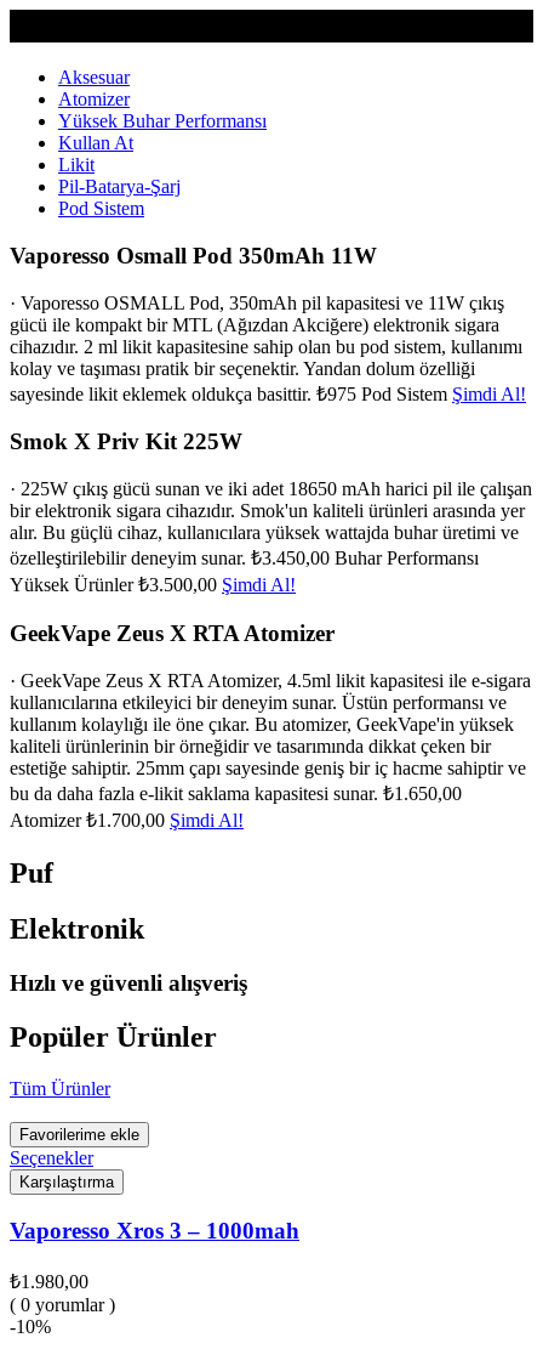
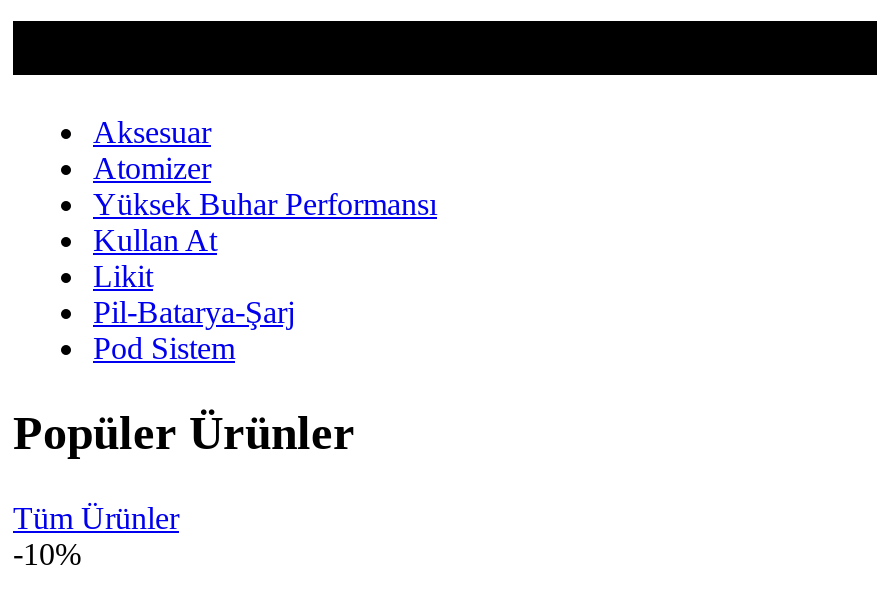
[10,243,532,996] Vaporesso Osmall Pod 350mAh 11W | · Vaporesso OSMALL Pod, 350mAh pil kapasitesi ve 11W çıkış | gücü ile kompakt bir MTL (Ağızdan Akciğere) elektronik sigara | cihazıdır. 2 ml likit kapasitesine sahip olan bu pod sistem, kullanımı | kolay ve taşıması pratik bir seçenektir. Yandan dolum özelliği | sayesinde likit eklemek oldukça basittir. ₺975 Pod Sistem Şimdi Al! | Smok X Priv Kit 225W | · 225W çıkış gücü sunan ve iki adet 18650 mAh harici pil ile çalışan | bir elektronik sigara cihazıdır. Smok'un kaliteli ürünleri arasında yer | alır. Bu güçlü cihaz, kullanıcılara yüksek wattajda buhar üretimi ve | özelleştirilebilir deneyim sunar. ₺3.450,00 Buhar Performansı | Yüksek Ürünler ₺3.500,00 Şimdi Al! | GeekVape Zeus X RTA Atomizer | · GeekVape Zeus X RTA Atomizer, 4.5ml likit kapasitesi ile e-sigara | kullanıcılarına etkileyici bir deneyim sunar. Üstün performansı ve | kullanım kolaylığı ile öne çıkar. Bu atomizer, GeekVape'in yüksek | kaliteli ürünlerinin bir örneğidir ve tasarımında dikkat çeken bir | estetiğe sahiptir. 25mm çapı sayesinde geniş bir iç hacme sahiptir ve | bu da daha fazla e-likit saklama kapasitesi sunar. ₺1.650,00 | Atomizer ₺1.700,00 Şimdi Al! | Puf | Elektronik | Hızlı ve güvenli alışveriş -> none
[10,1126,299,1315] Favorilerime ekle | Seçenekler | Karşılaştırma | Vaporesso Xros 3 – 1000mah | ₺1.980,00 | ( 0 yorumlar ) -> none

